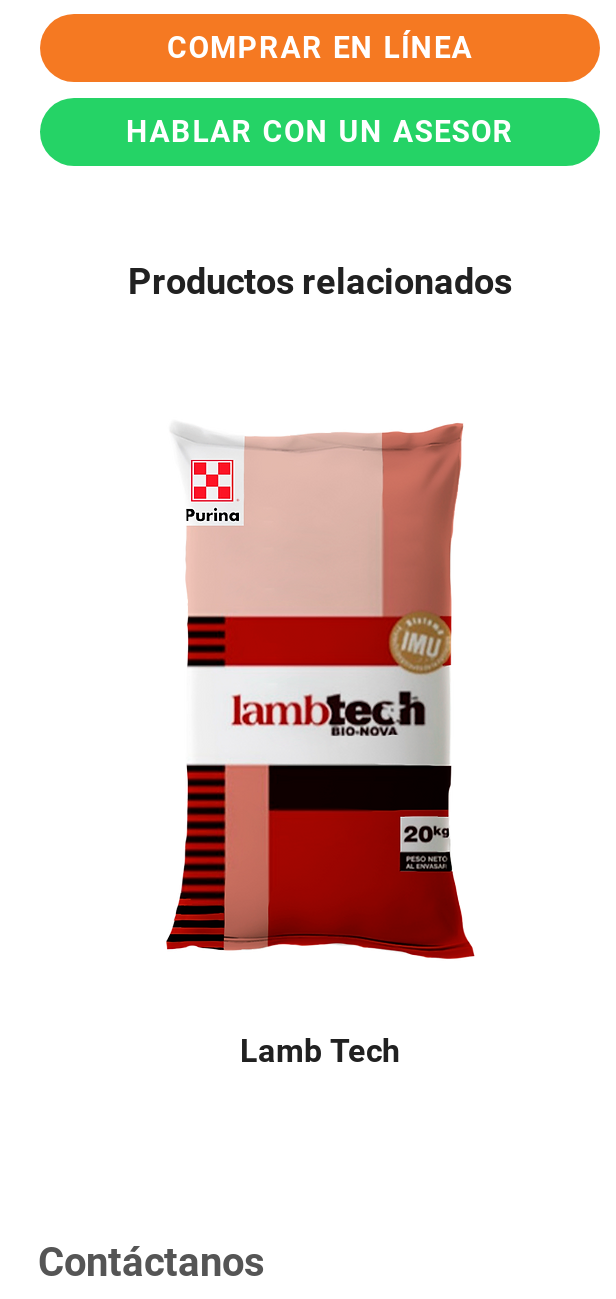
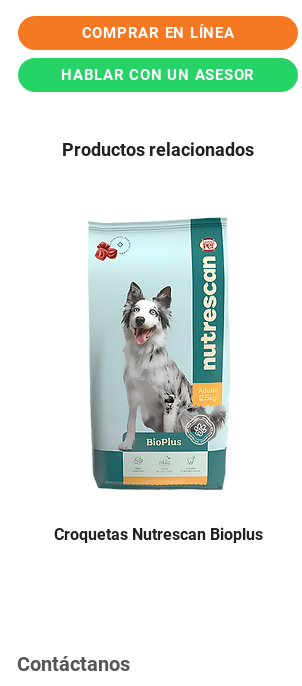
[164,418,476,1069] [image] | Lamb Tech -> [53,217,262,544] [image] | Croquetas Nutrescan Bioplus

